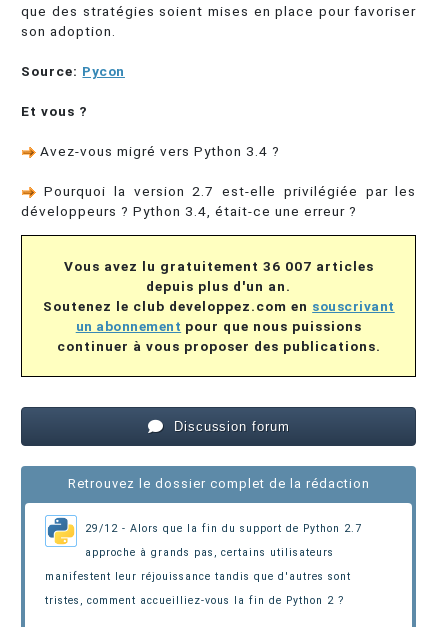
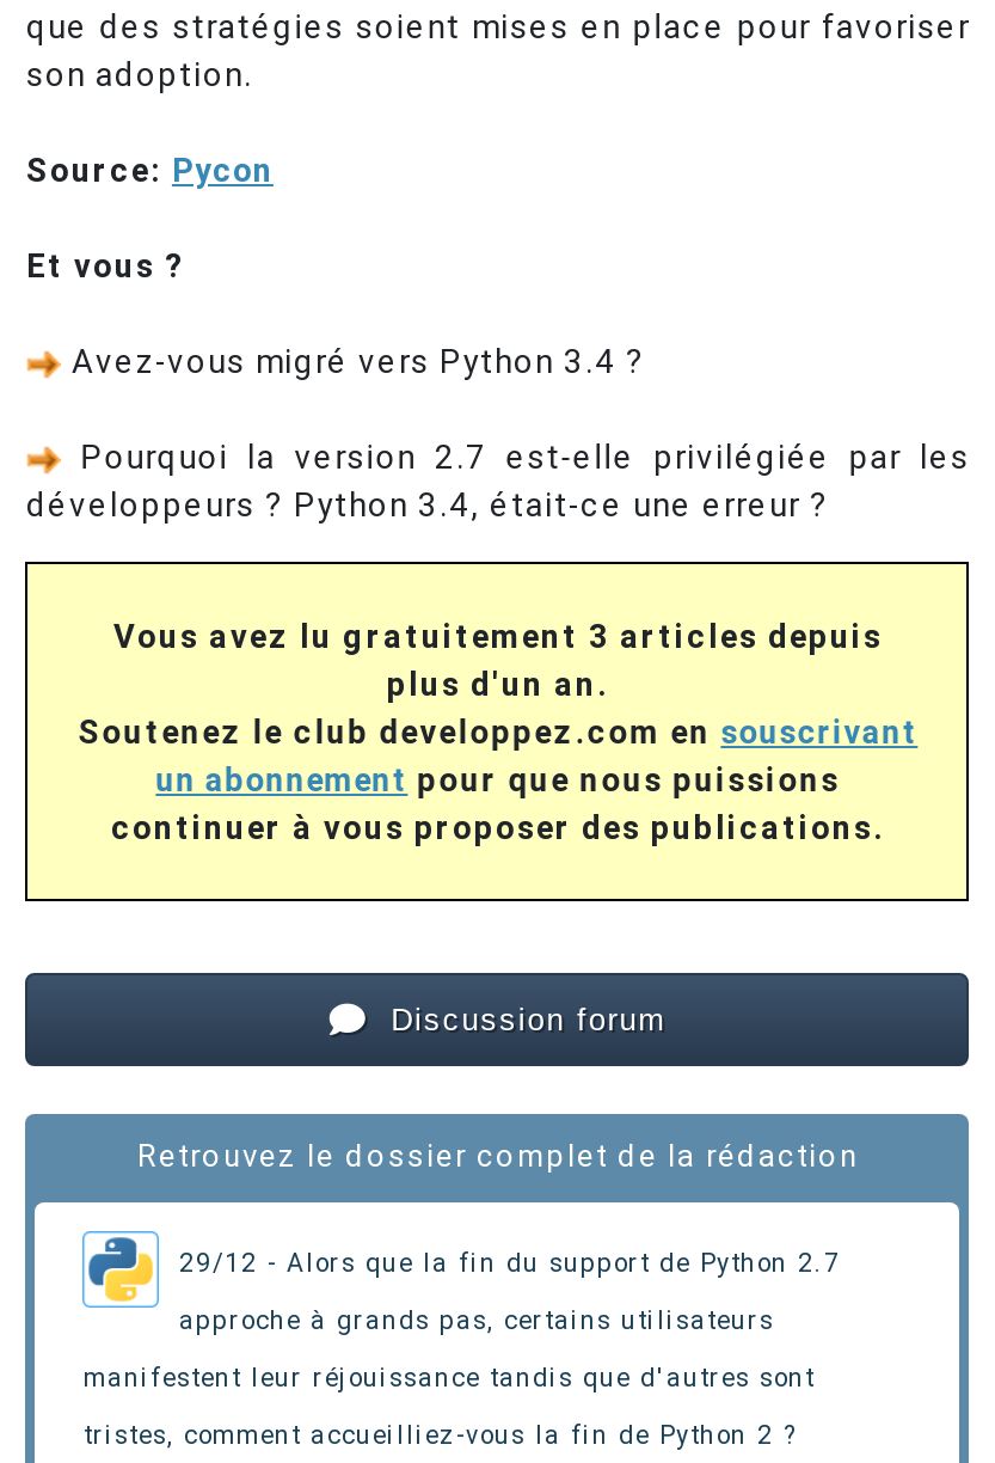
[64,258,374,294] Vous avez lu gratuitement 36 007 articles | depuis plus d'un an. -> [113,617,882,703] Vous avez lu gratuitement 3 articles depuis | plus d'un an.

